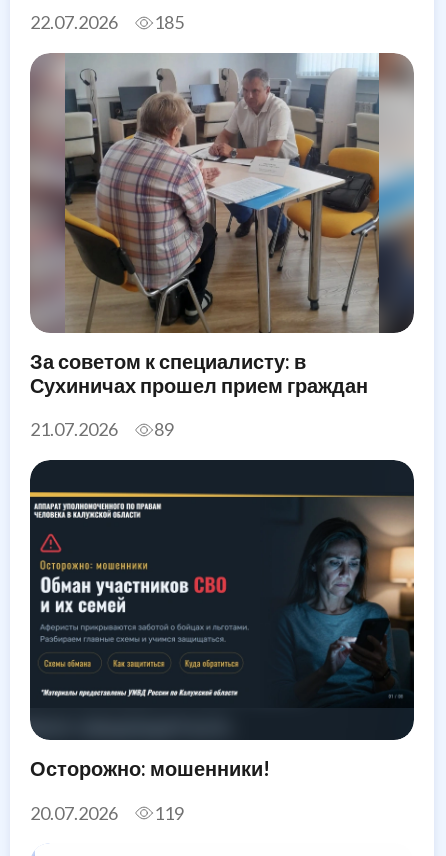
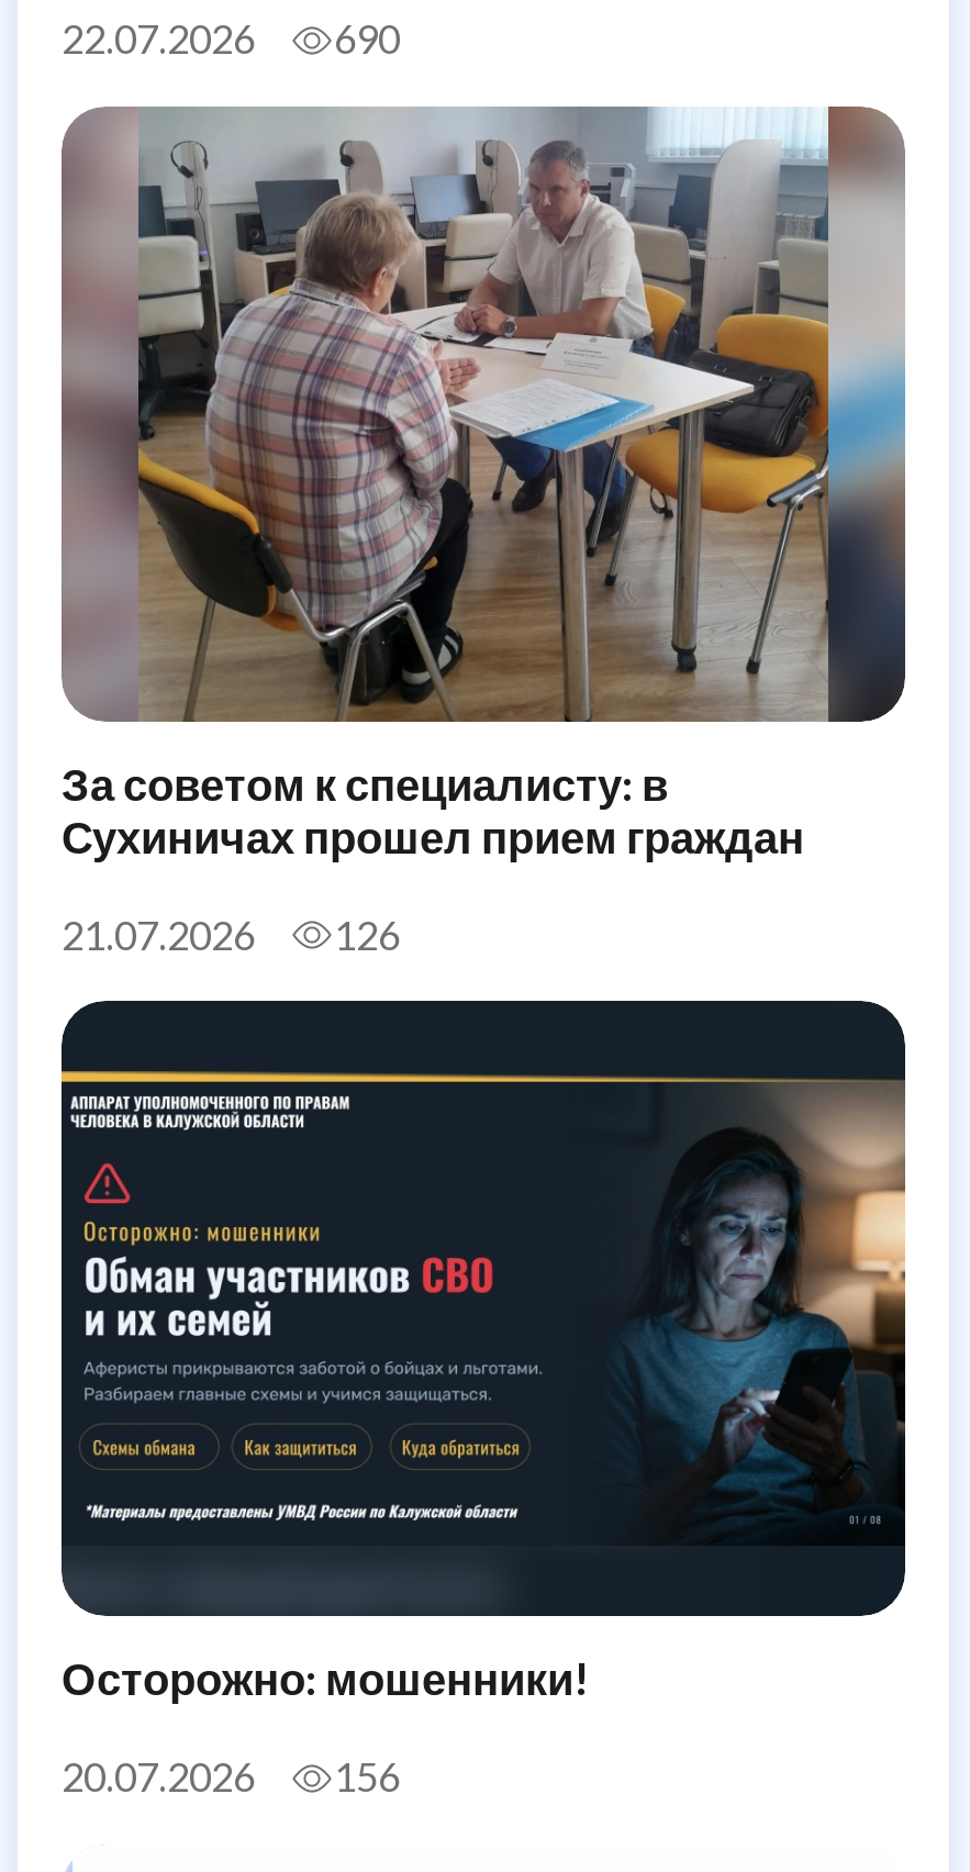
[30,11,184,33] 22.07.2026 185 -> [62,15,400,63] 22.07.2026 690
[30,418,174,440] 21.07.2026 89 -> [62,910,400,959] 21.07.2026 126
[30,802,184,824] 20.07.2026 119 -> [62,1753,400,1801] 20.07.2026 156

